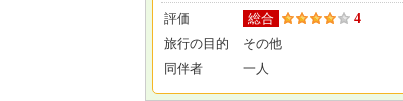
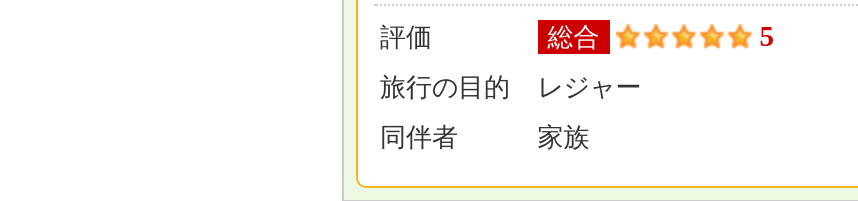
[354,10,361,26] 4 -> [759,19,773,51] 5
[243,36,282,51] その他 -> [537,71,641,101] レジャー
[243,61,269,76] 一人 -> [537,121,589,151] 家族

